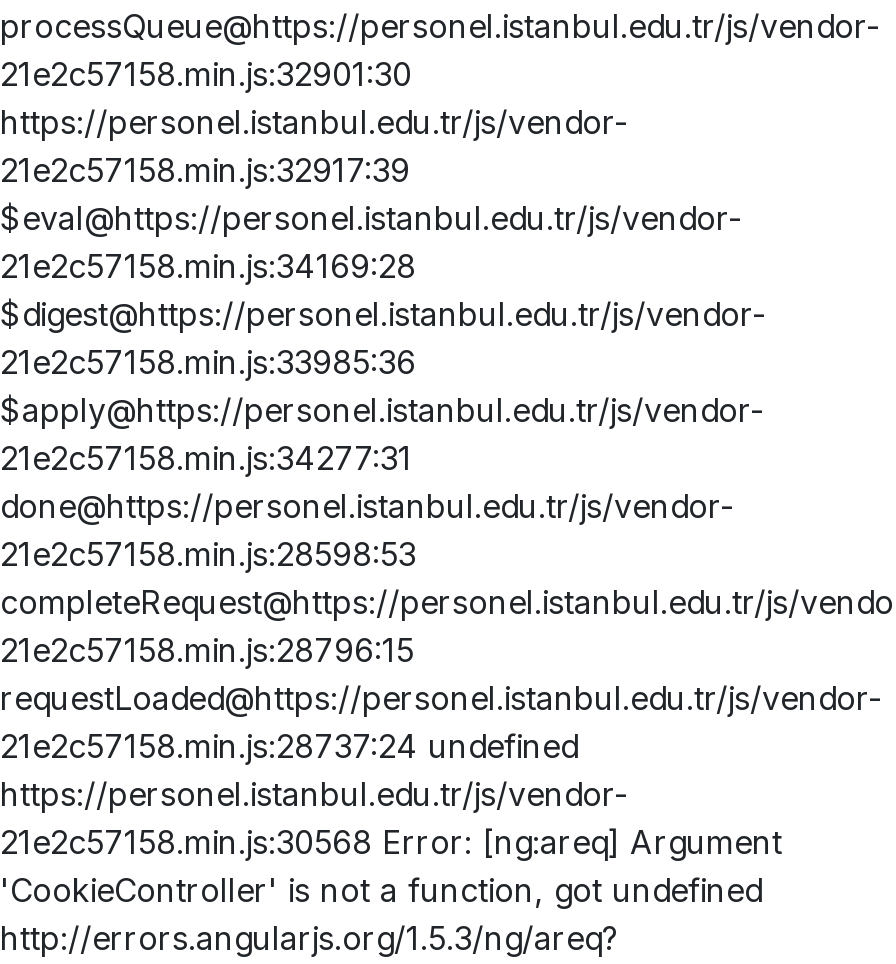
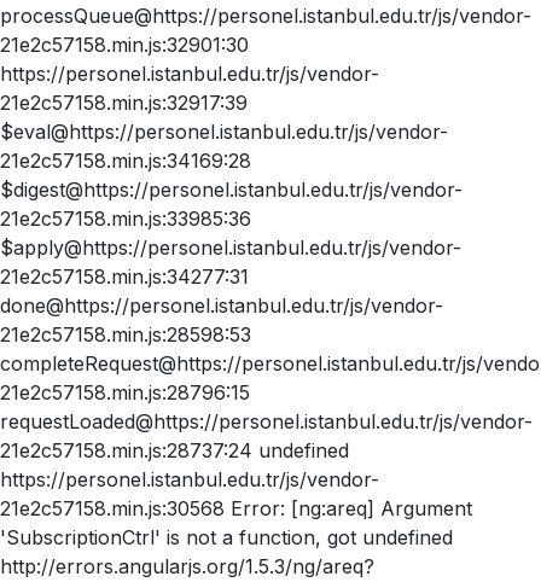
[0,870,762,910] 'CookieController' is not a function, got undefined -> [0,525,453,549] 'SubscriptionCtrl' is not a function, got undefined

